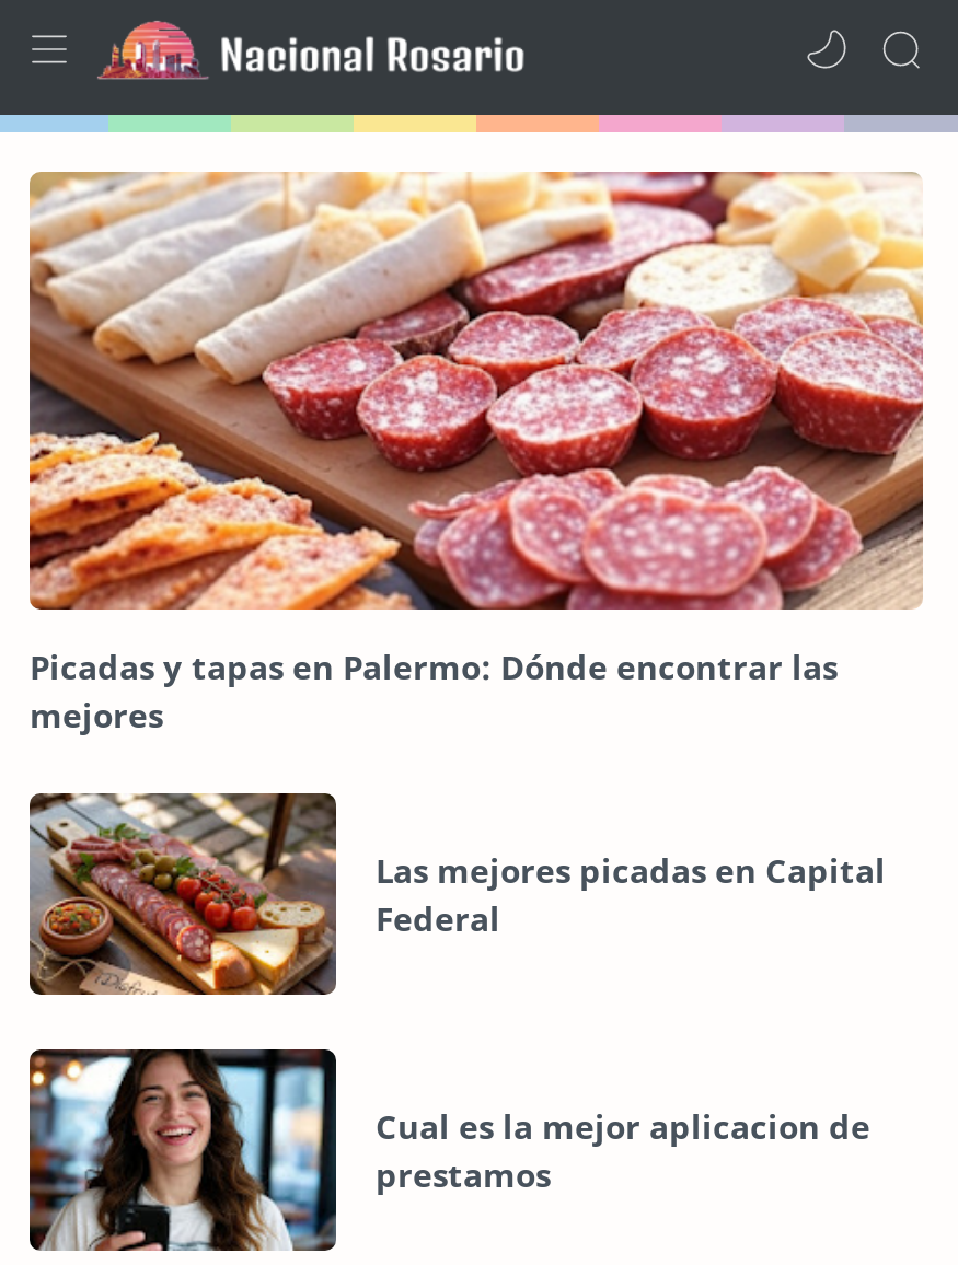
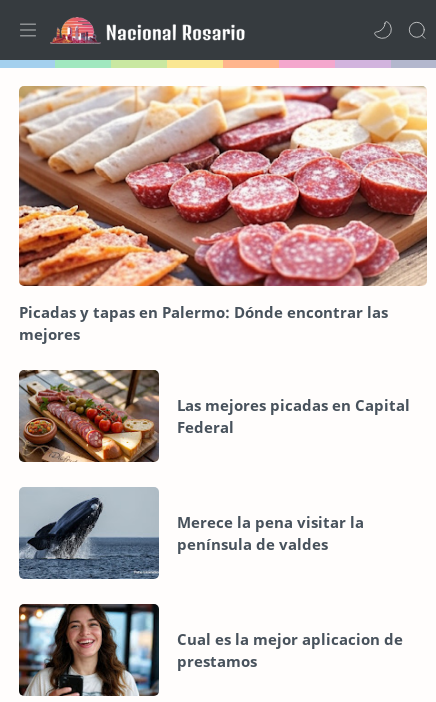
none -> [18,487,364,580] [image] | Merece la pena visitar la | península de valdes

